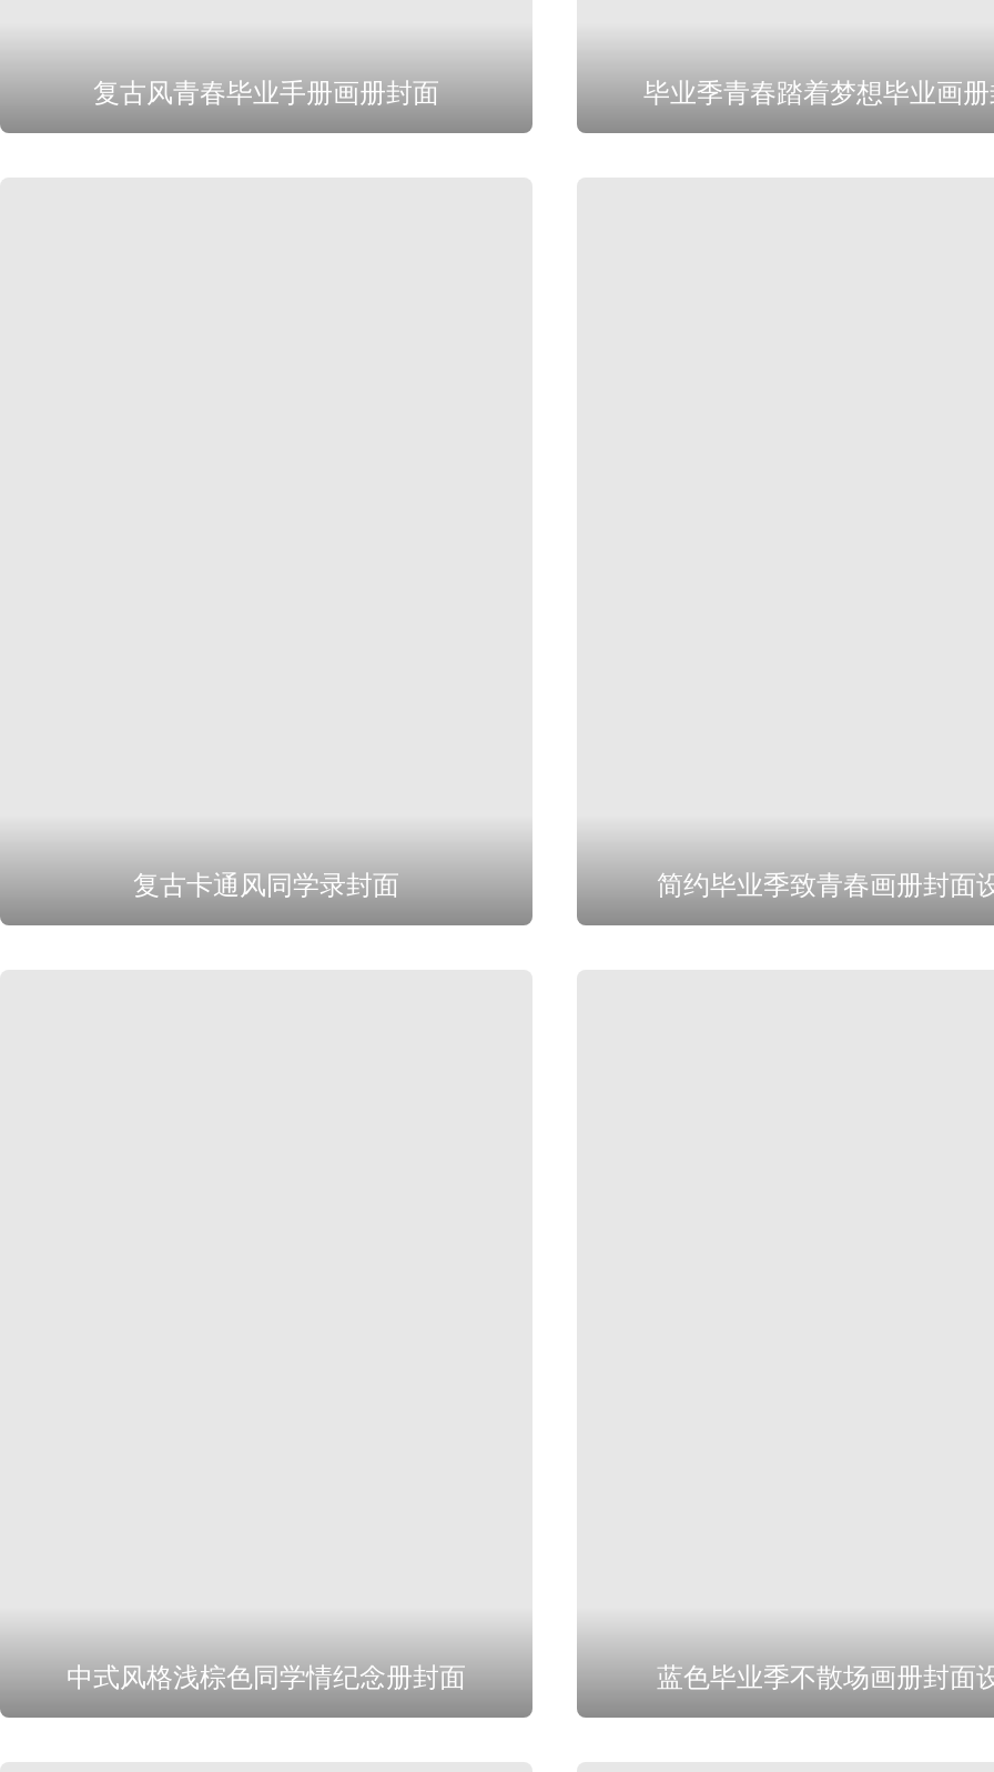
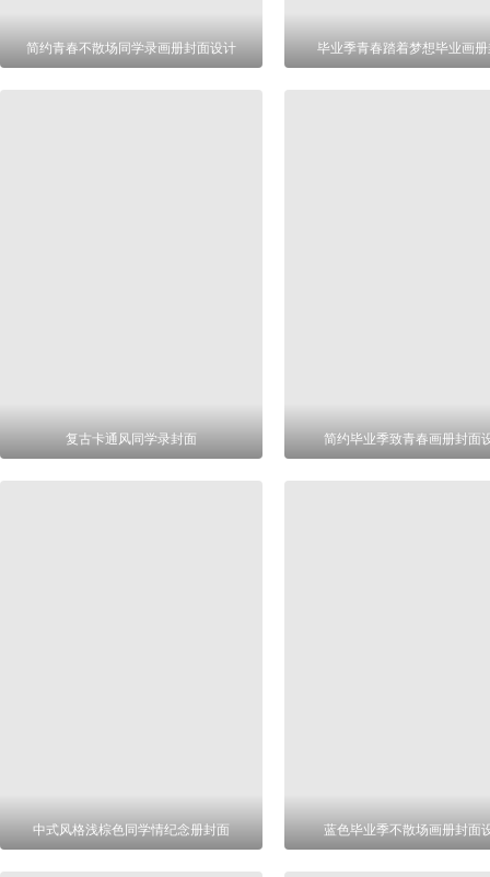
[93,78,439,109] 复古风青春毕业手册画册封面 -> [26,41,236,56] 简约青春不散场同学录画册封面设计

